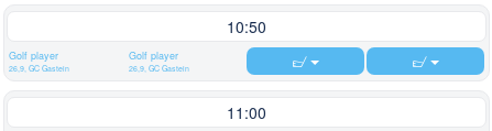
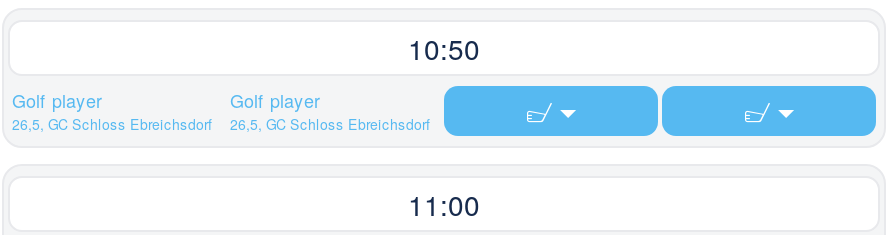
[9,63,69,74] 26,9, GC Gastein -> [12,114,212,134] 26,5, GC Schloss Ebreichsdorf
[129,63,189,74] 26,9, GC Gastein -> [230,114,430,134] 26,5, GC Schloss Ebreichsdorf

